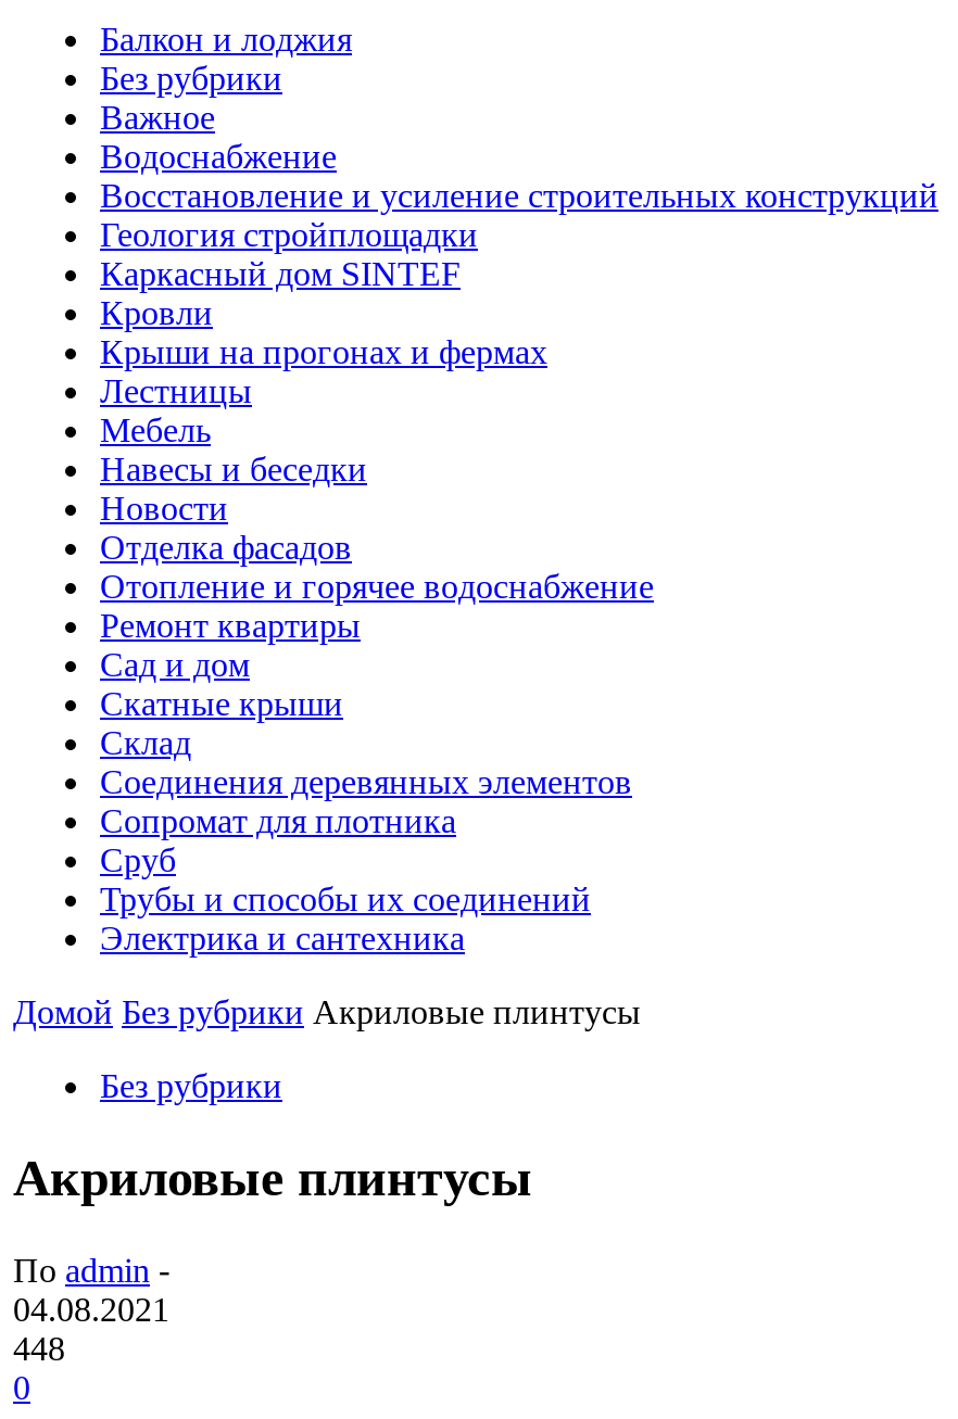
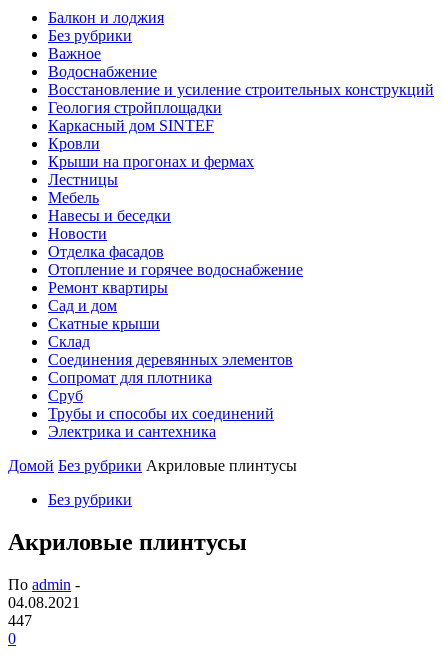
[13,1330,65,1366] 448 -> [8,612,32,629] 447

